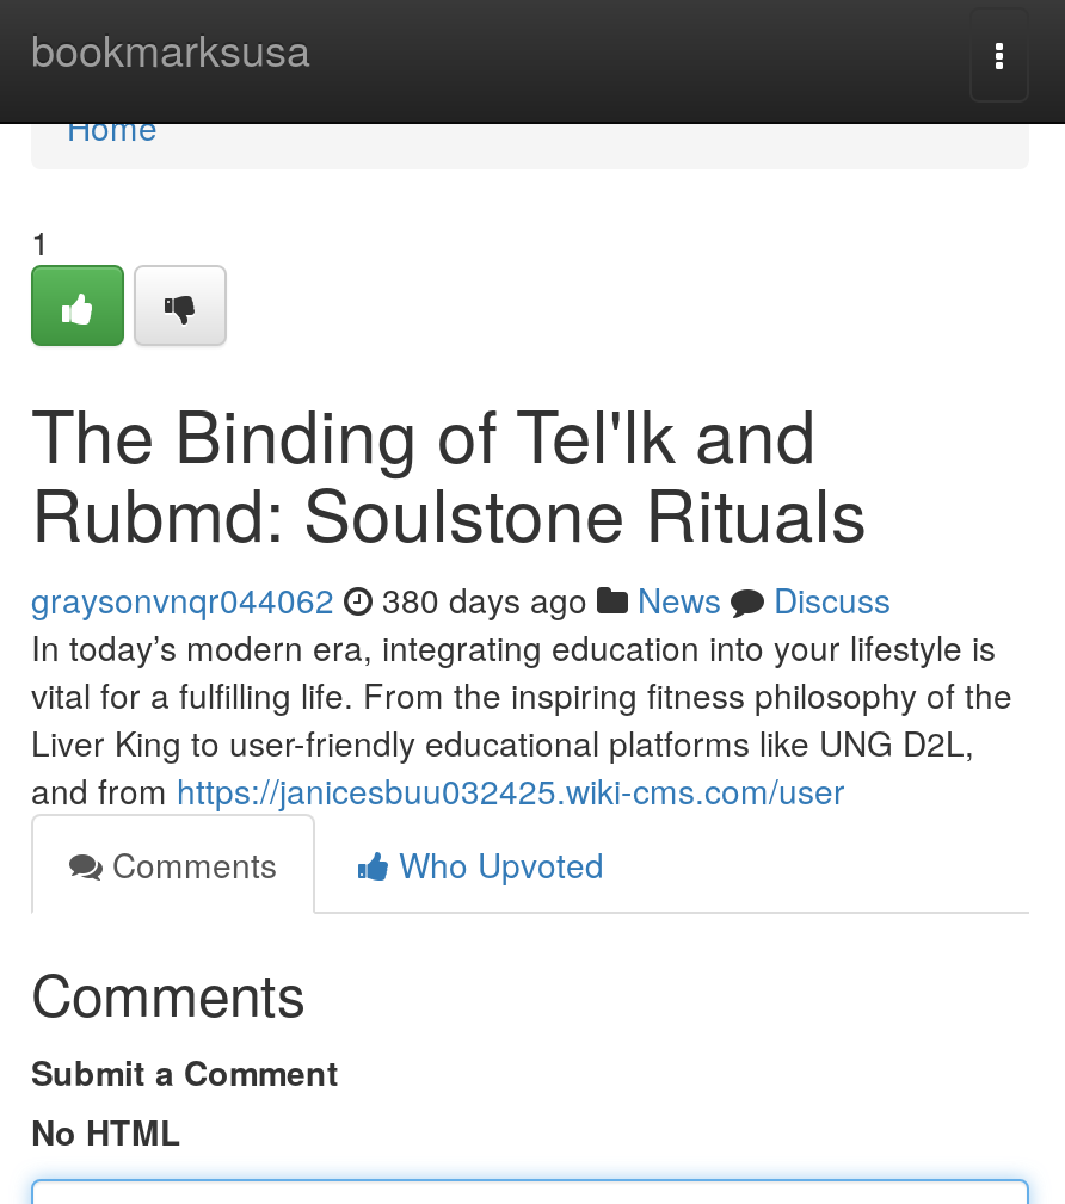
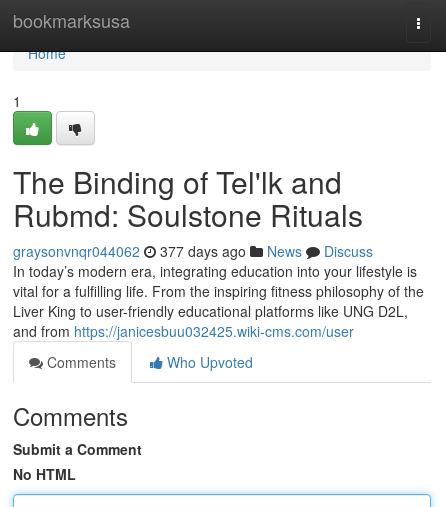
[31,575,891,623] graysonvnqr044062 380 days ago News Discuss -> [13,241,373,261] graysonvnqr044062 377 days ago News Discuss

